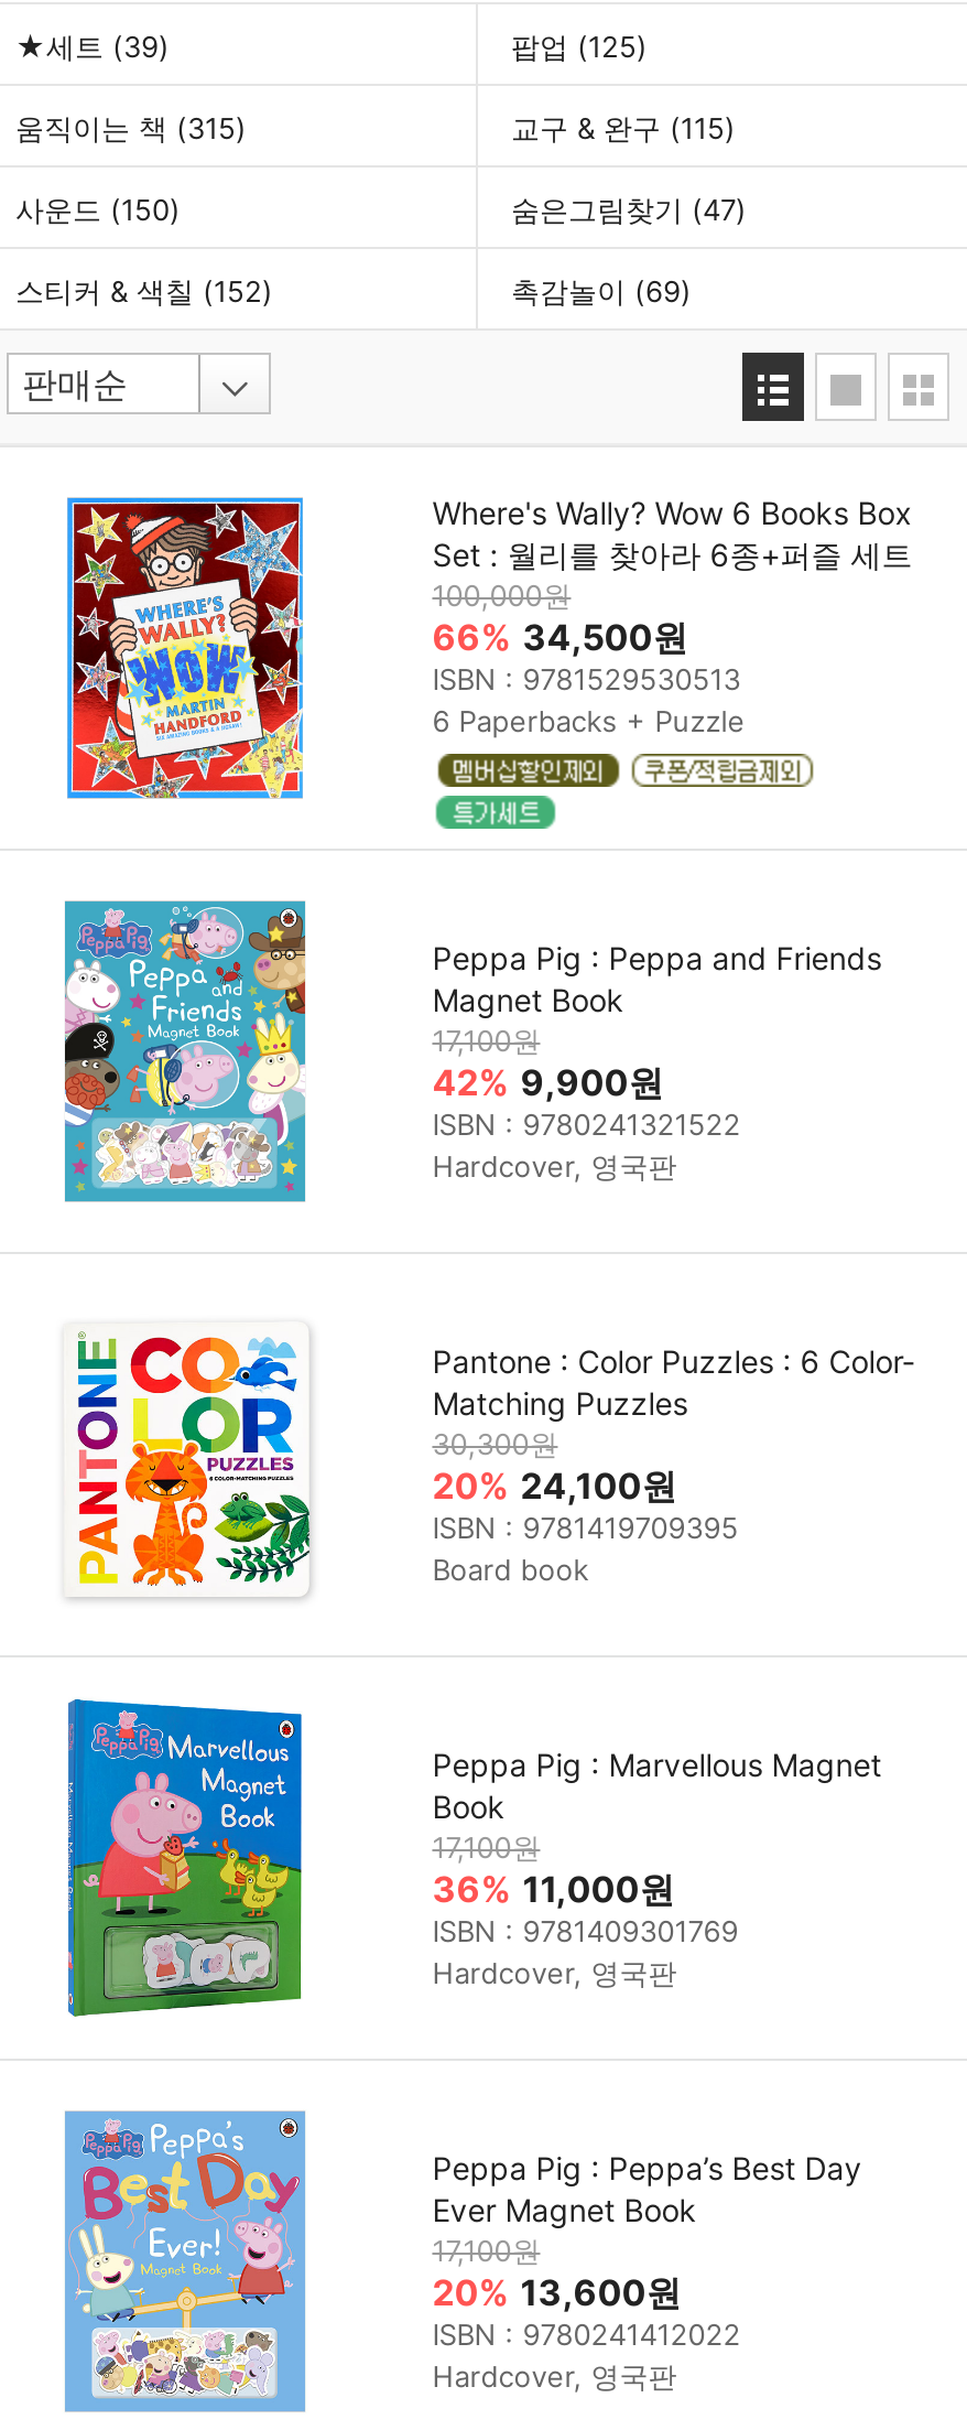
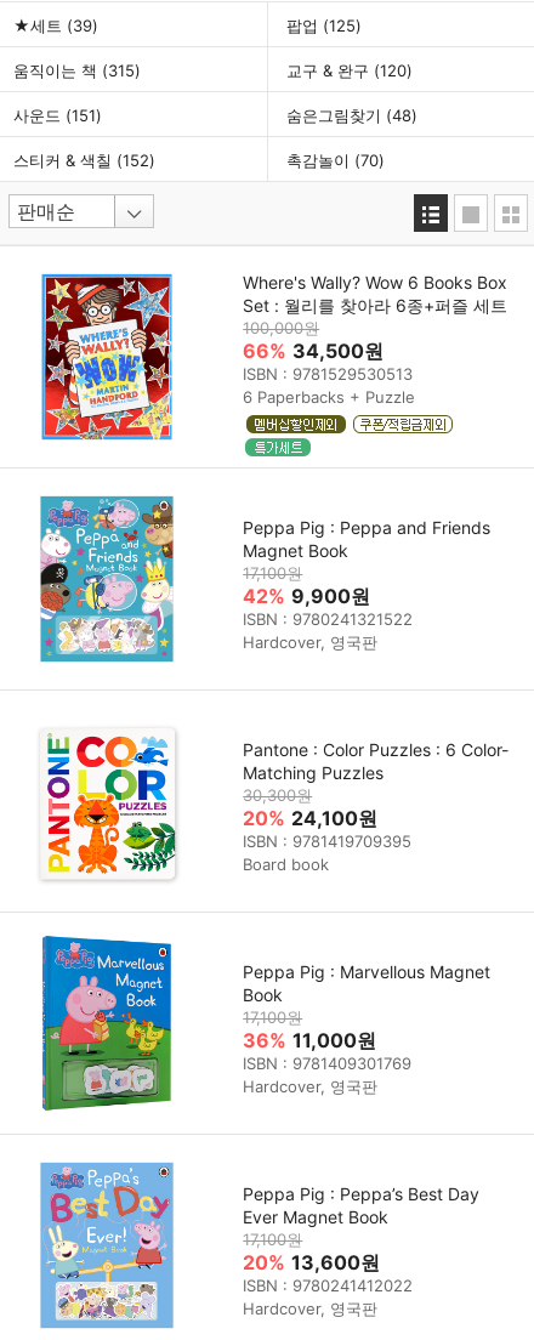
[511,110,736,145] 교구 & 완구 (115) -> [286,61,413,80] 교구 & 완구 (120)
[15,192,181,227] 사운드 (150) -> [13,106,102,125] 사운드 (151)
[511,192,747,227] 숨은그림찾기 (47) -> [286,106,417,125] 숨은그림찾기 (48)
[511,273,692,309] 촉감놀이 (69) -> [286,151,385,170] 촉감놀이 (70)

